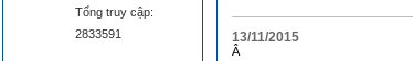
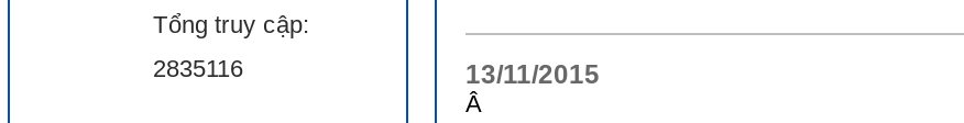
[75,27,121,40] 2833591 -> [153,55,243,81] 2835116

